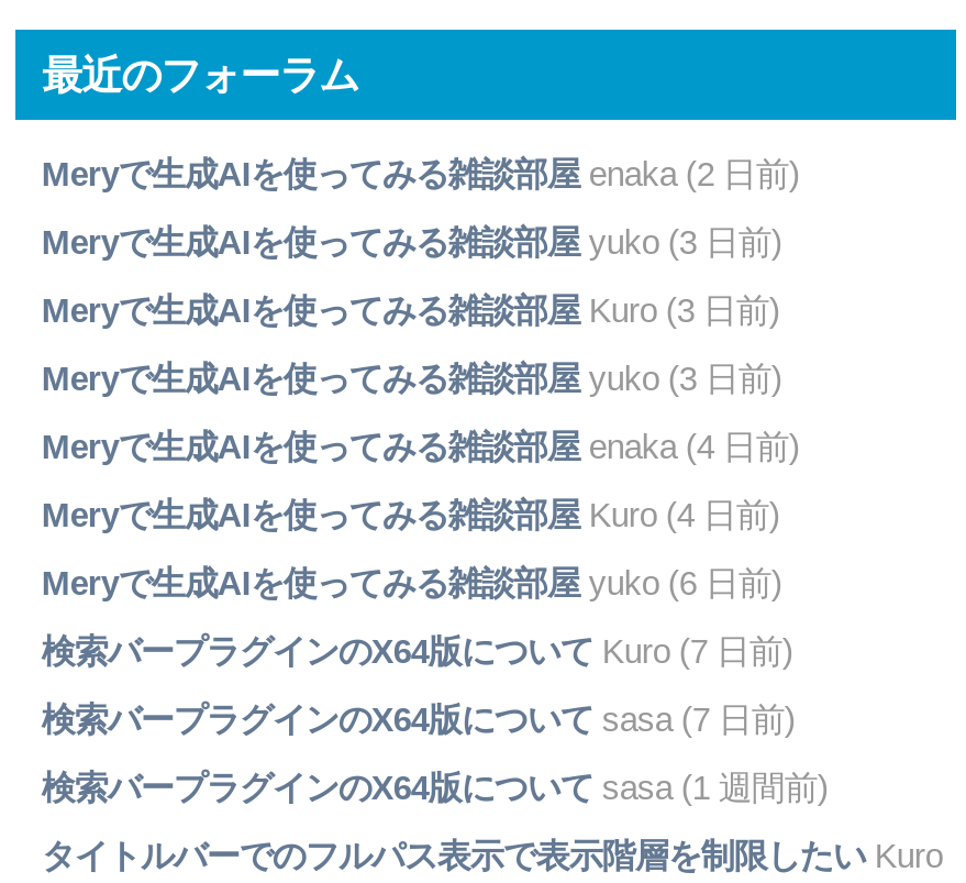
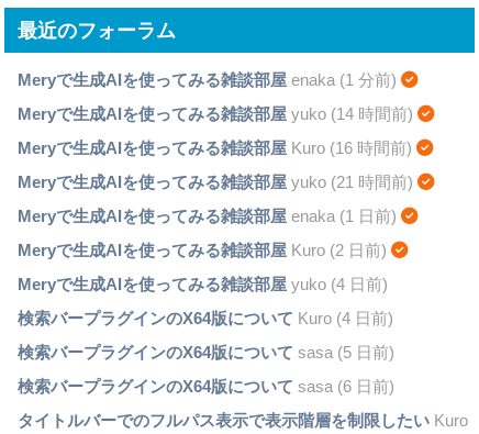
[41,155,800,192] Meryで生成AIを使ってみる雑談部屋enaka (2 日前) -> [17,70,401,89] Meryで生成AIを使ってみる雑談部屋enaka (1 分前)
[41,223,782,260] Meryで生成AIを使ってみる雑談部屋yuko (3 日前) -> [17,104,417,123] Meryで生成AIを使ってみる雑談部屋yuko (14 時間前)
[41,291,780,328] Meryで生成AIを使ってみる雑談部屋Kuro (3 日前) -> [17,138,416,157] Meryで生成AIを使ってみる雑談部屋Kuro (16 時間前)
[41,359,782,397] Meryで生成AIを使ってみる雑談部屋yuko (3 日前) -> [17,172,417,191] Meryで生成AIを使ってみる雑談部屋yuko (21 時間前)
[41,427,800,465] Meryで生成AIを使ってみる雑談部屋enaka (4 日前) -> [17,206,401,225] Meryで生成AIを使ってみる雑談部屋enaka (1 日前)
[41,495,780,533] Meryで生成AIを使ってみる雑談部屋Kuro (4 日前) -> [17,240,391,259] Meryで生成AIを使ってみる雑談部屋Kuro (2 日前)
[41,564,782,601] Meryで生成AIを使ってみる雑談部屋yuko (6 日前) -> [17,274,388,293] Meryで生成AIを使ってみる雑談部屋yuko (4 日前)
[41,632,793,669] 検索バープラグインのX64版についてKuro (7 日前) -> [17,309,393,327] 検索バープラグインのX64版についてKuro (4 日前)
[41,700,795,737] 検索バープラグインのX64版についてsasa (7 日前) -> [17,343,394,361] 検索バープラグインのX64版についてsasa (5 日前)
[41,768,828,806] 検索バープラグインのX64版についてsasa (1 週間前) -> [17,377,394,395] 検索バープラグインのX64版についてsasa (6 日前)

